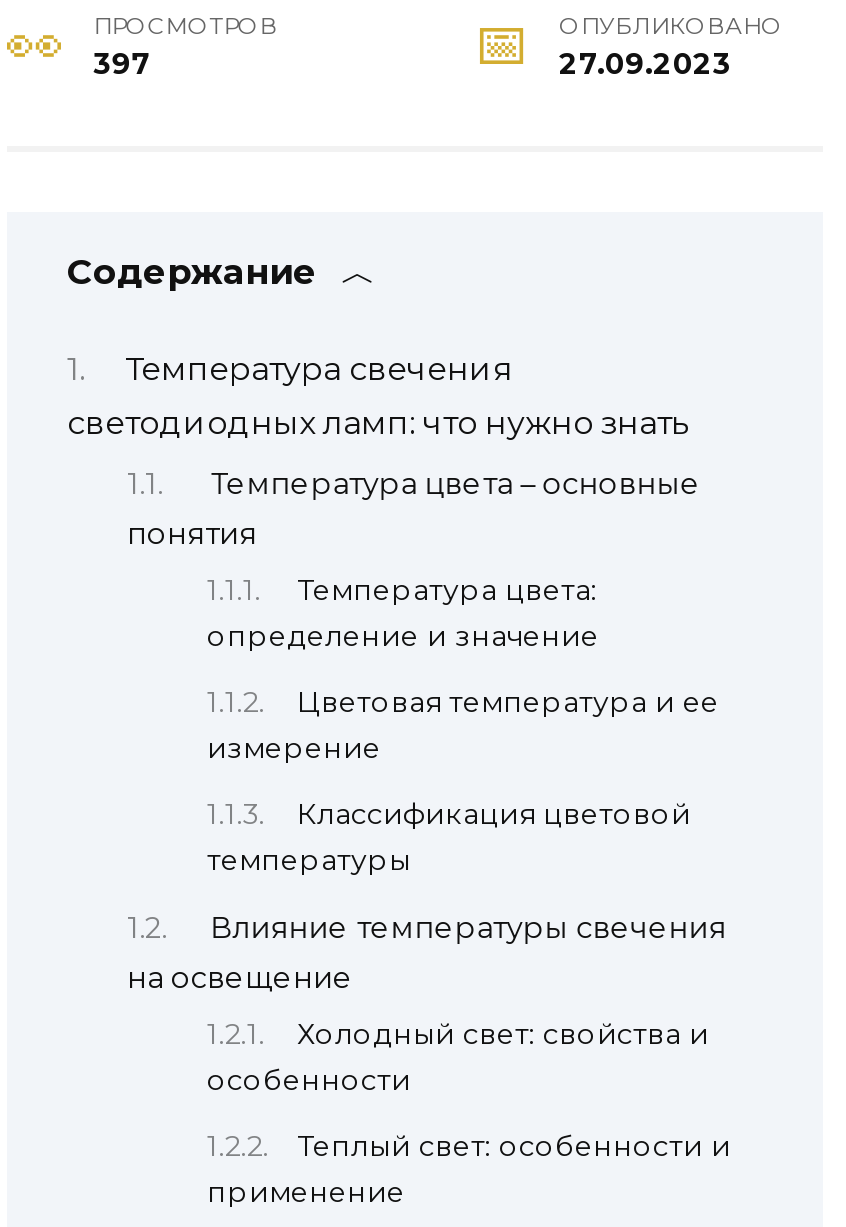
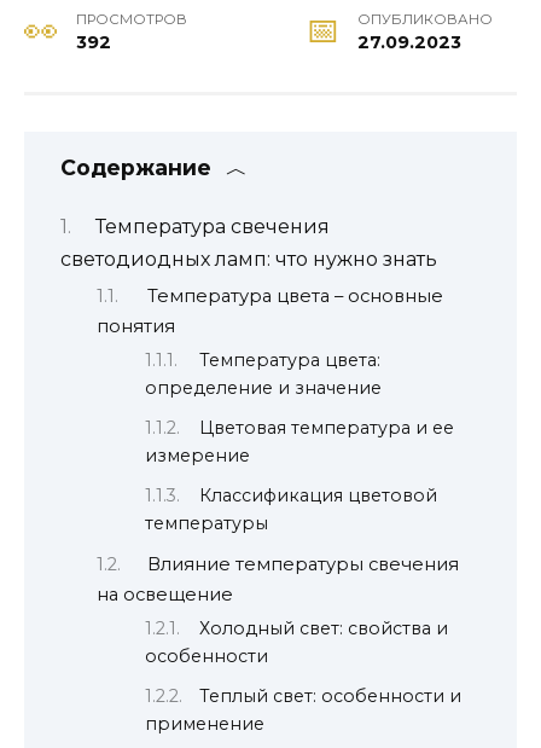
[93,46,151,82] 397 -> [76,31,111,53] 392

